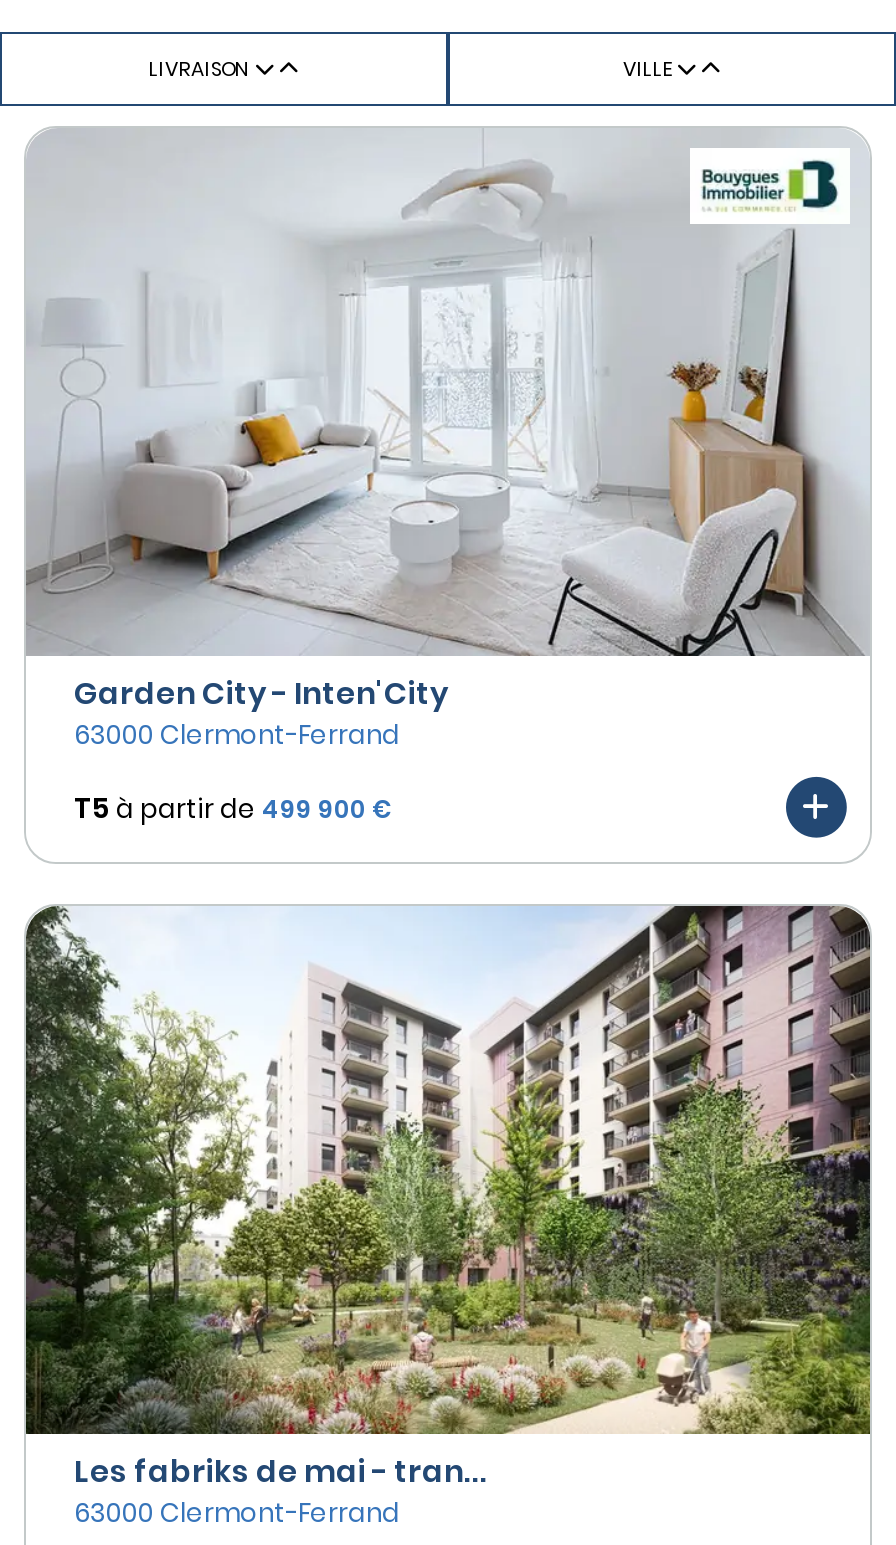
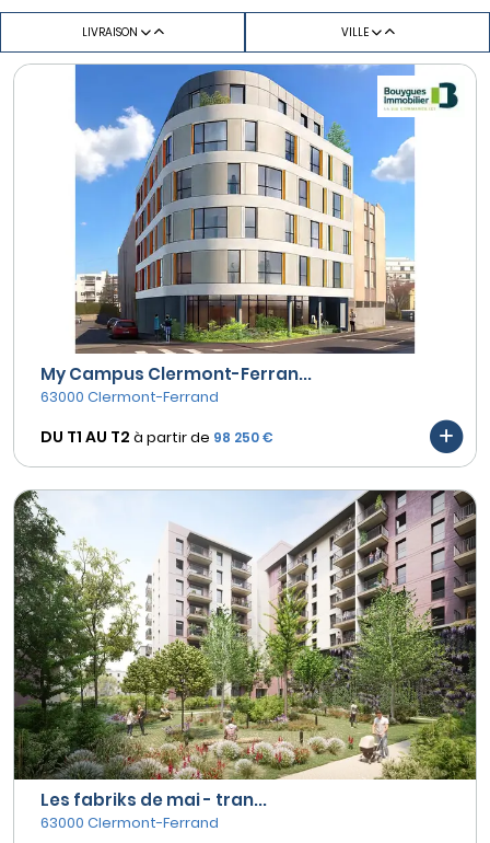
[24,128,870,714] [image] | Garden City - Inten'City -> [14,63,476,385] [image] | My Campus Clermont-Ferran...
[74,787,392,827] T5 à partir de 499 900 € -> [40,425,273,447] DU T1 AU T2 à partir de 98 250 €

